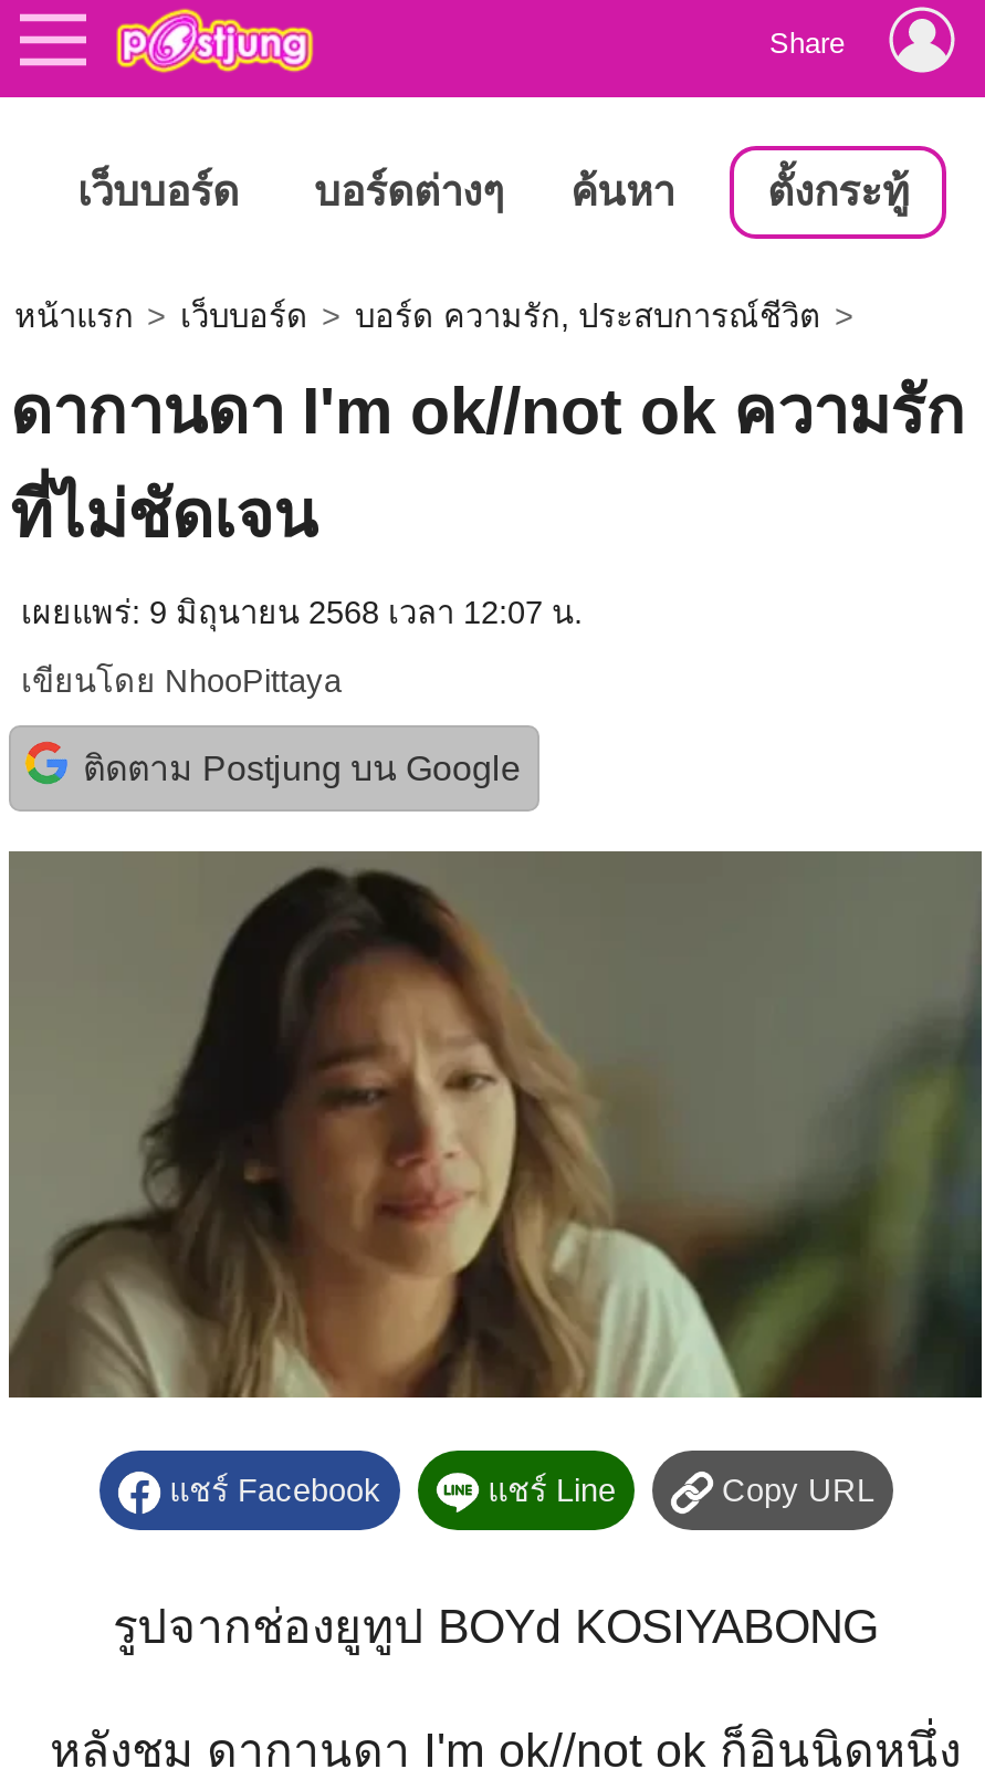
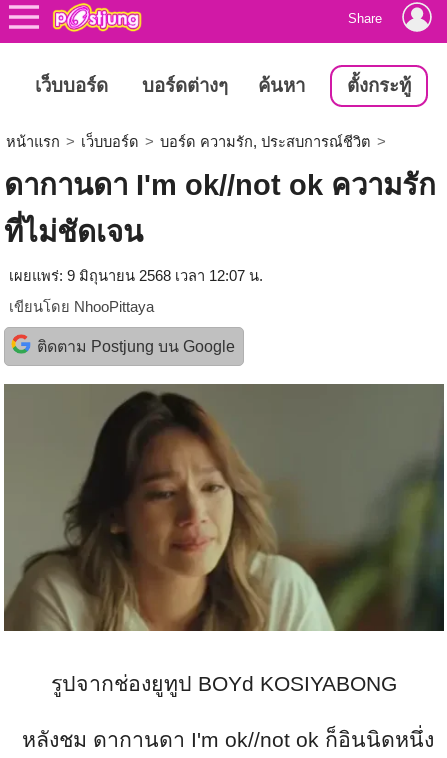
[160,1472,874,1508] แชร์ Facebook | แชร์ Line | Copy URL -> none

